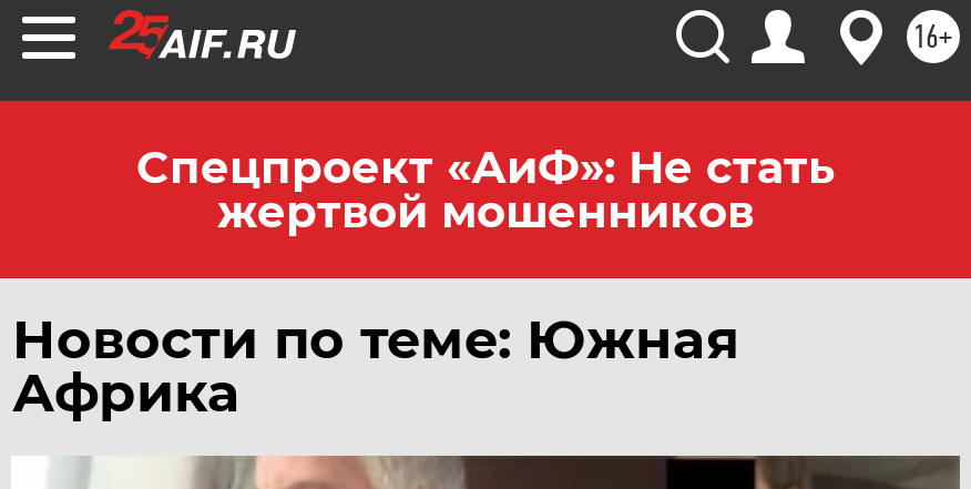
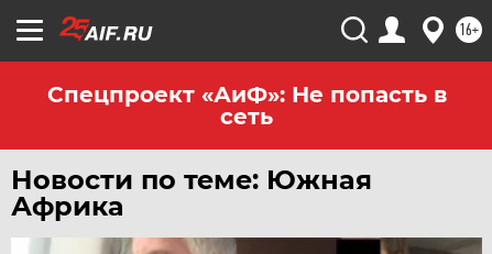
[136,141,835,238] Спецпроект «АиФ»: Не стать | жертвой мошенников -> [47,81,446,130] Спецпроект «АиФ»: Не попасть в | сеть

